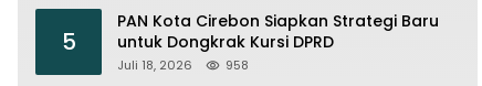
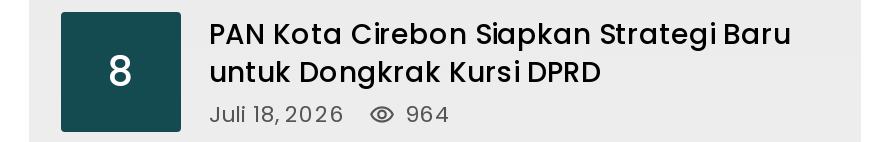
[61,26,334,57] 5 untuk Dongkrak Kursi DPRD -> [108,43,601,99] 8 untuk Dongkrak Kursi DPRD
[117,56,249,73] Juli 18, 2026 958 -> [209,97,449,129] Juli 18, 2026 964

